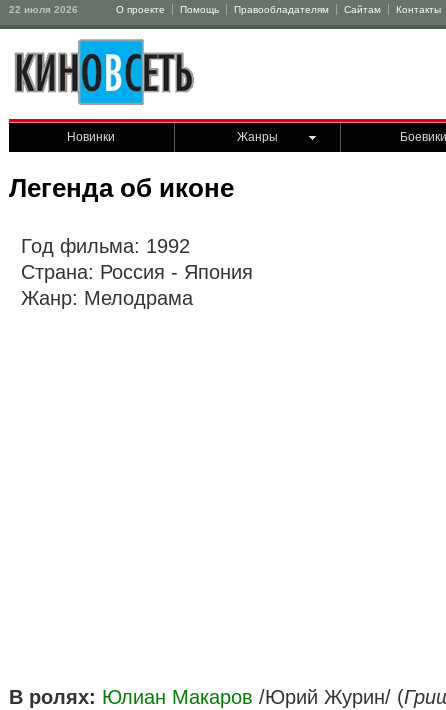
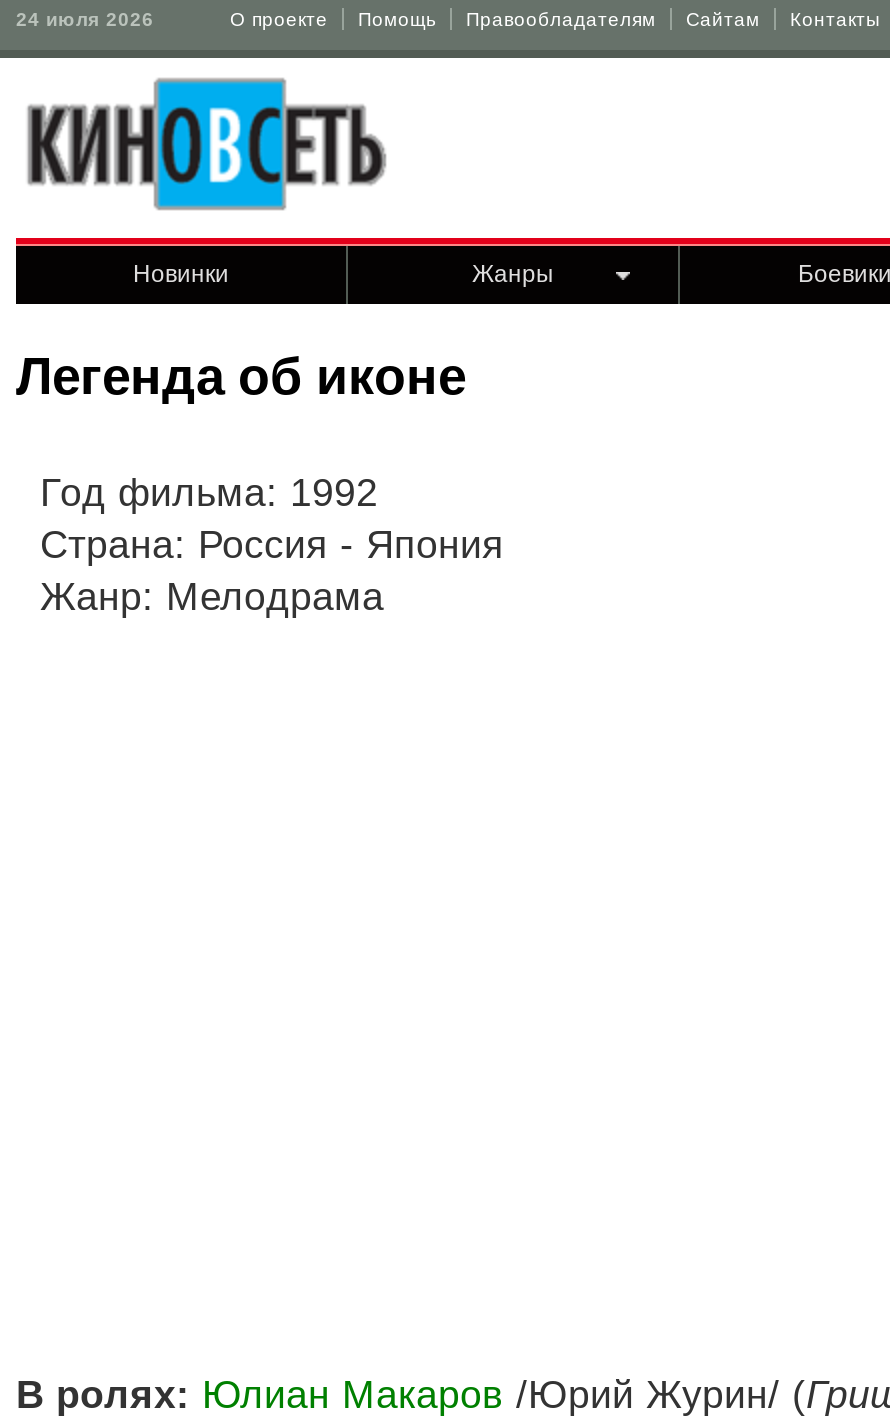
[9,4,78,15] 22 июля 2026 -> [16,8,154,30] 24 июля 2026

